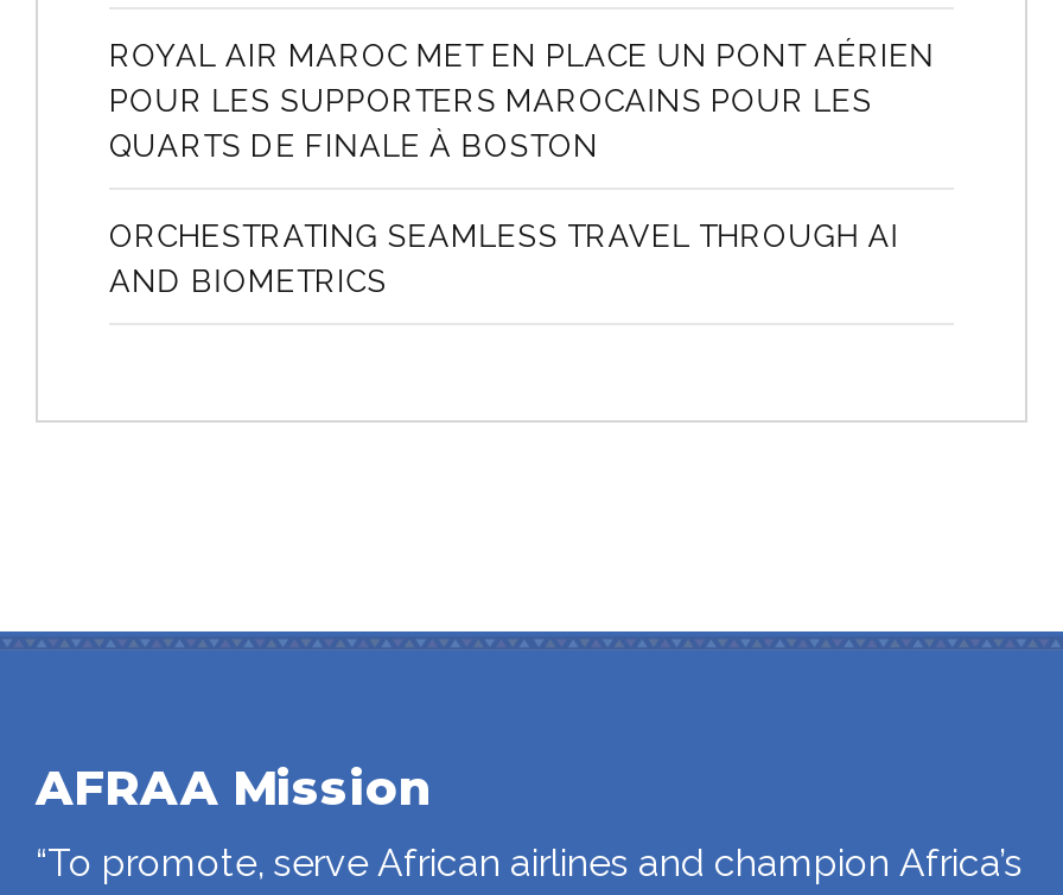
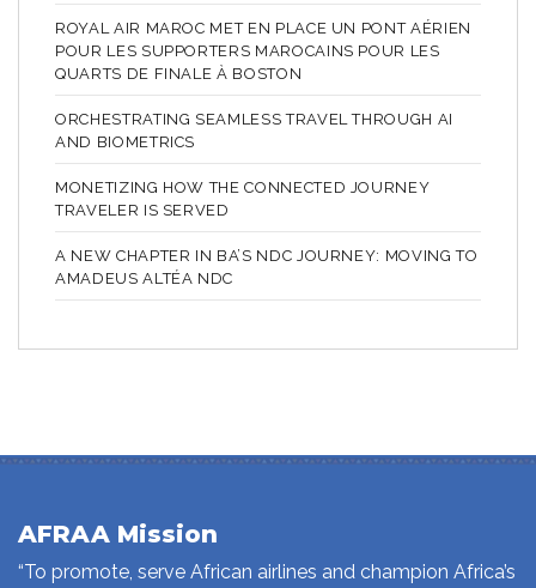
none -> [55,178,478,287] MONETIZING HOW THE CONNECTED JOURNEY | TRAVELER IS SERVED | A NEW CHAPTER IN BA’S NDC JOURNEY: MOVING TO | AMADEUS ALTÉA NDC

